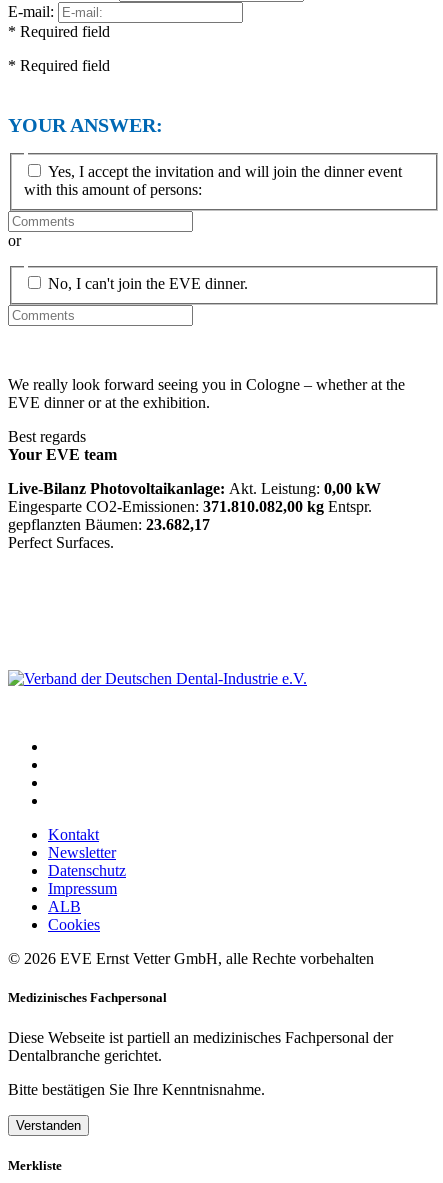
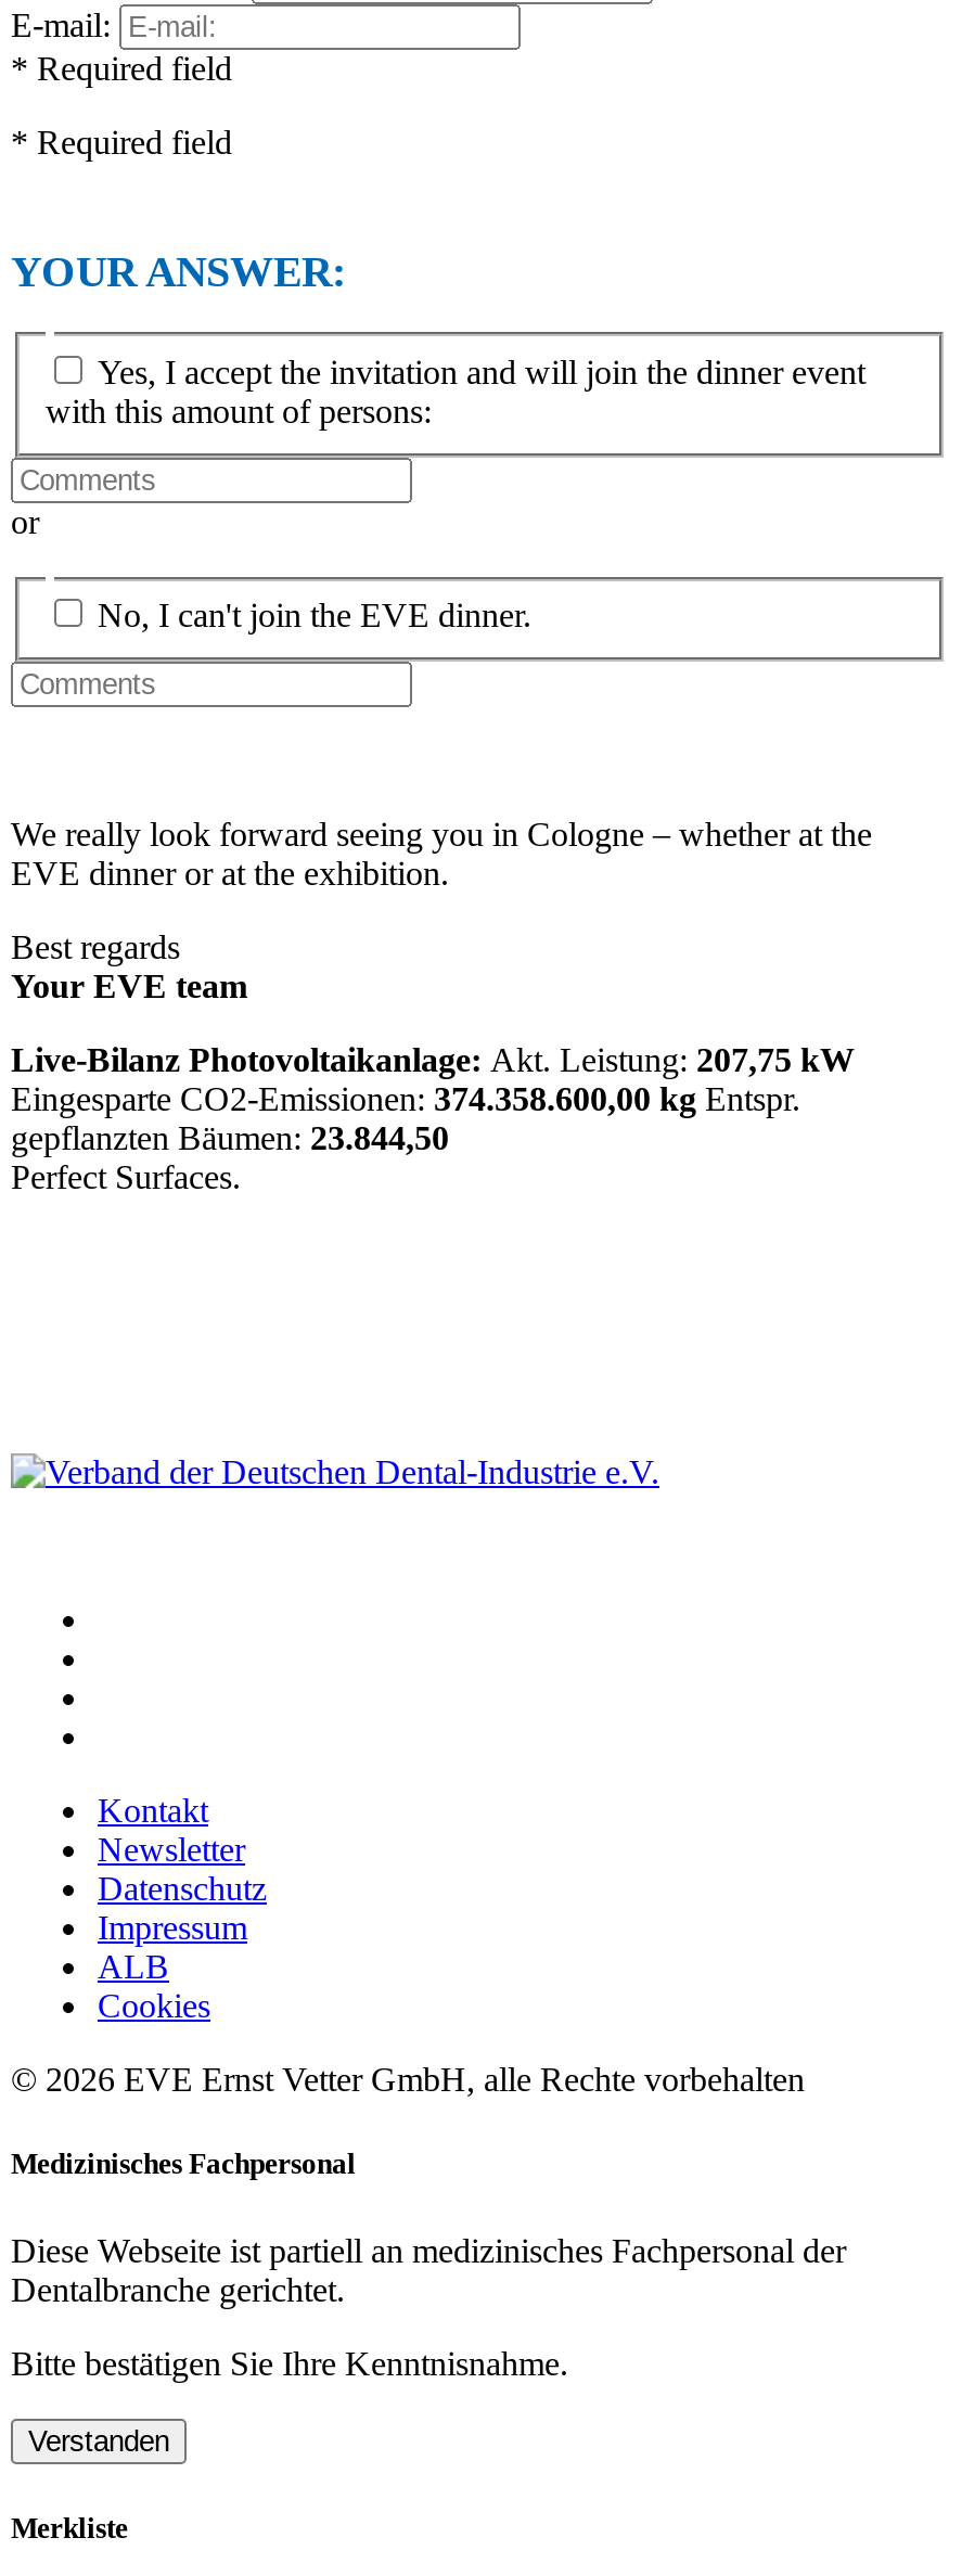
[8,480,381,497] Live-Bilanz Photovoltaikanlage: Akt. Leistung: 0,00 kW -> [11,1042,855,1079] Live-Bilanz Photovoltaikanlage: Akt. Leistung: 207,75 kW
[8,498,372,515] Eingesparte CO2-Emissionen: 371.810.082,00 kg Entspr. -> [11,1081,800,1118] Eingesparte CO2-Emissionen: 374.358.600,00 kg Entspr.
[8,516,210,533] gepflanzten Bäumen: 23.682,17 -> [11,1120,449,1157] gepflanzten Bäumen: 23.844,50

